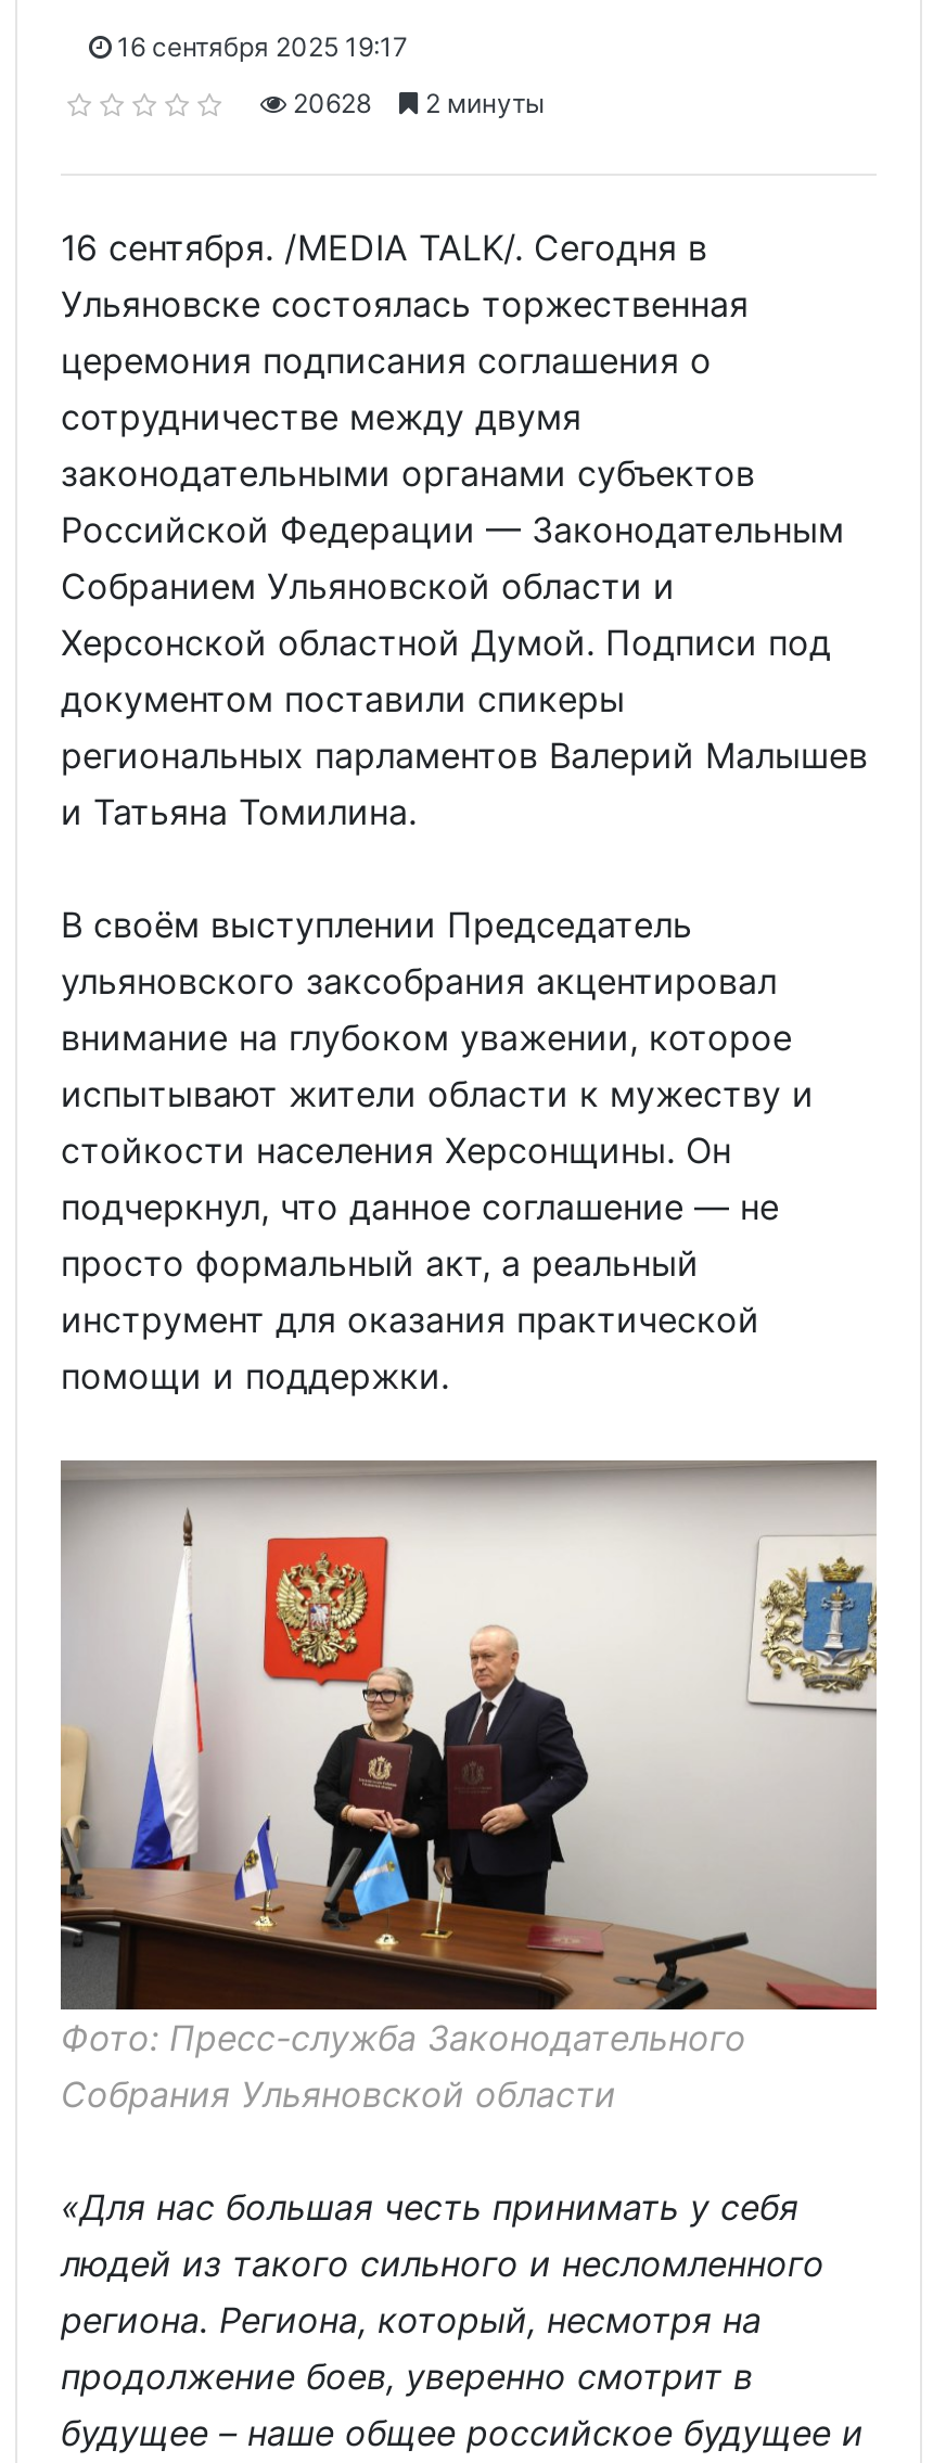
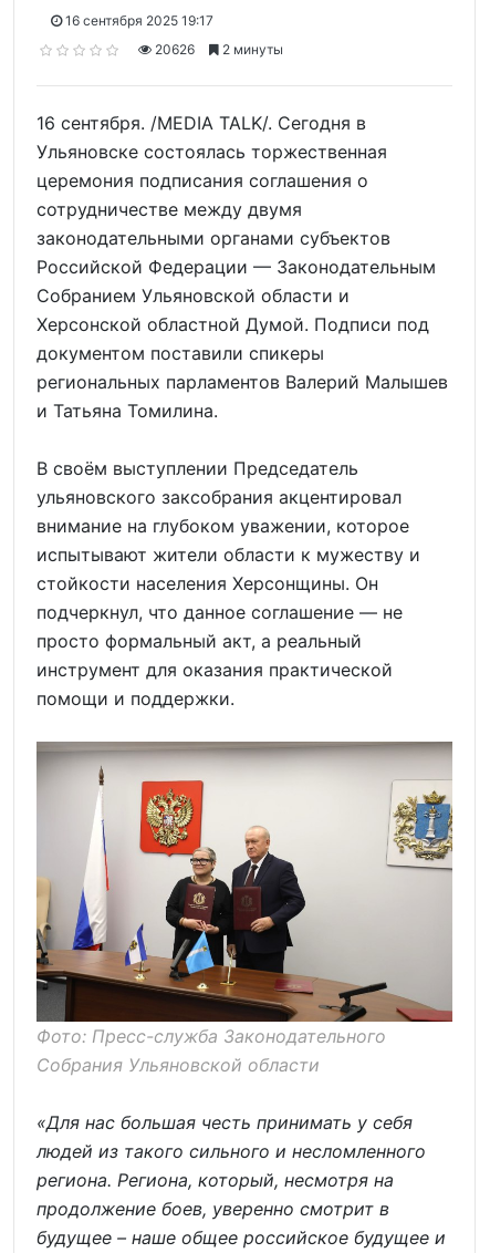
[286,87,371,119] 20628 -> [152,41,195,58] 20626

